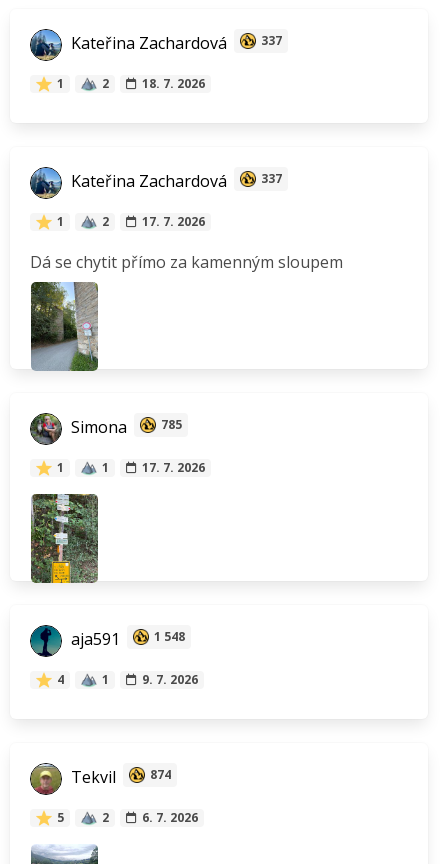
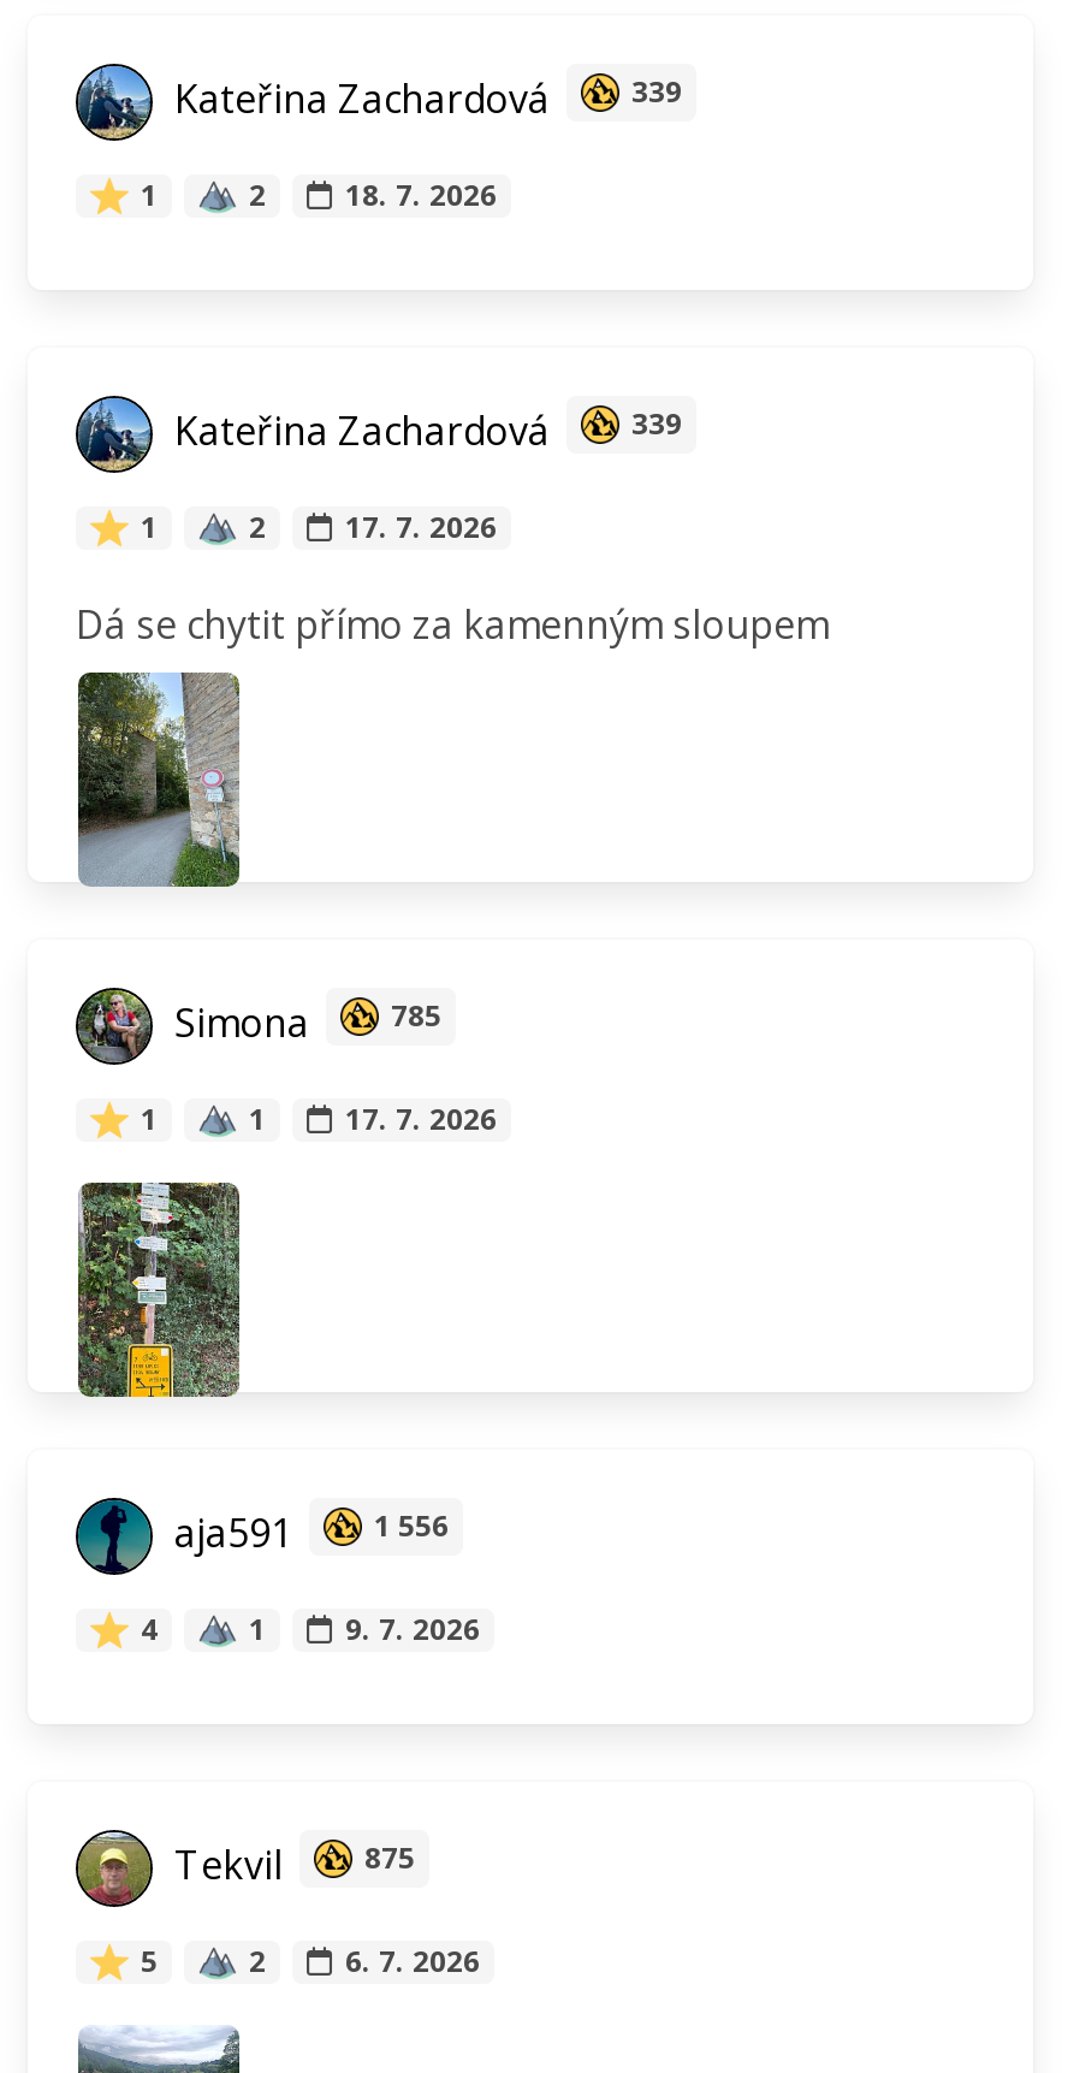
[261,32,282,49] 337 -> [631,71,682,111] 339
[67,170,282,192] Kateřina Zachardová 337 -> [165,403,682,456] Kateřina Zachardová 339
[67,628,185,650] aja591 1 548 -> [165,1506,449,1559] aja591 1 556
[67,766,171,788] Tekvil 874 -> [165,1838,415,1891] Tekvil 875

